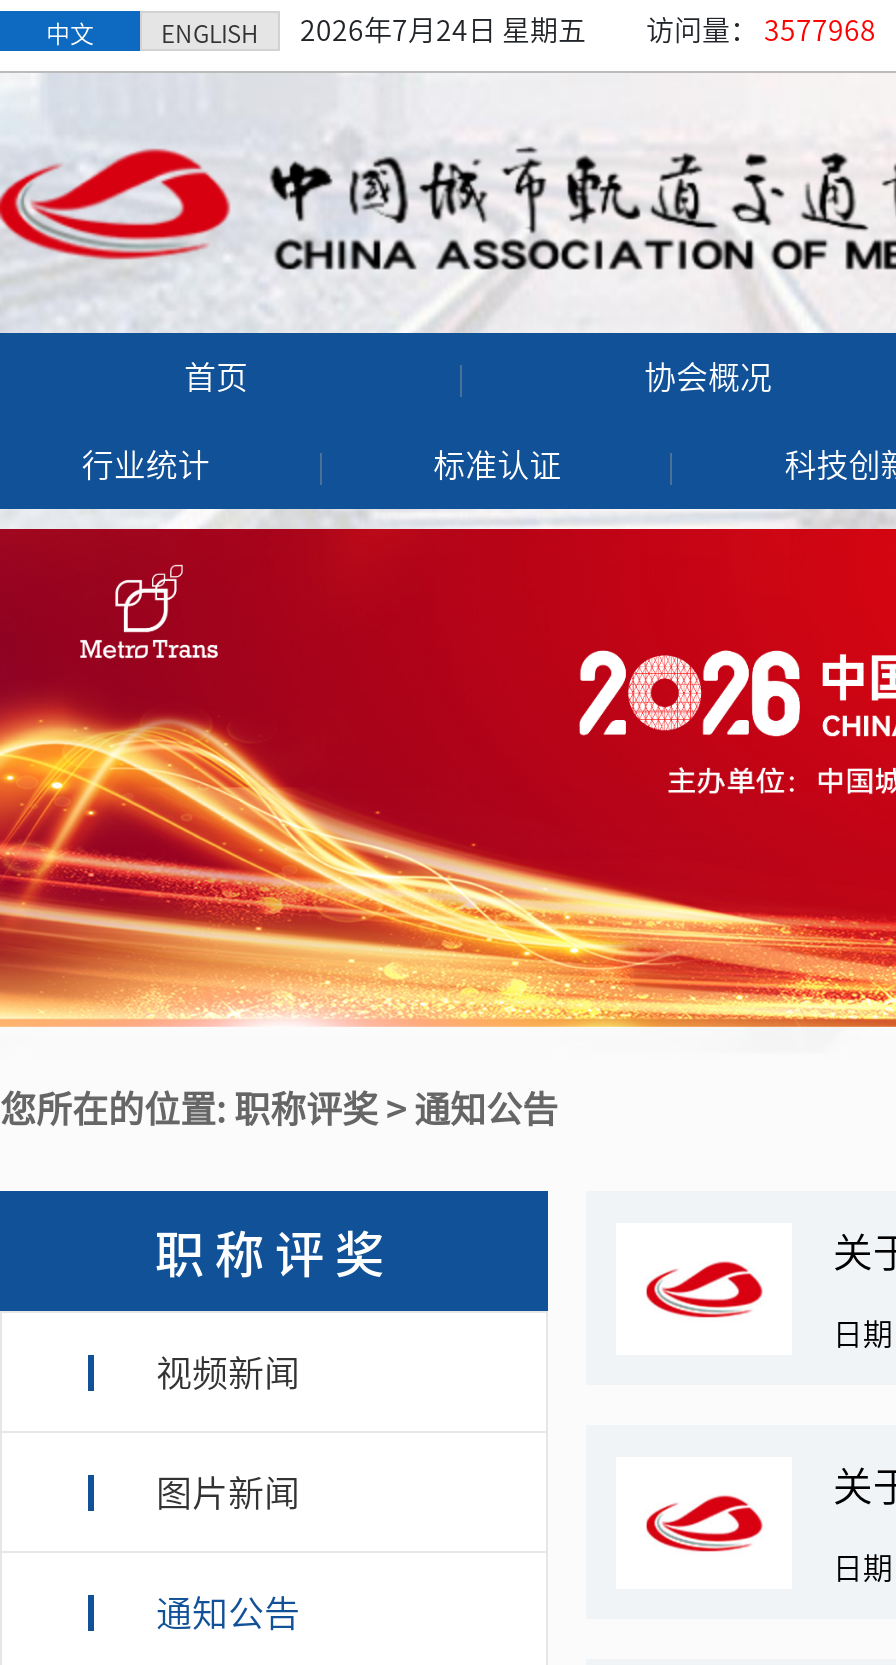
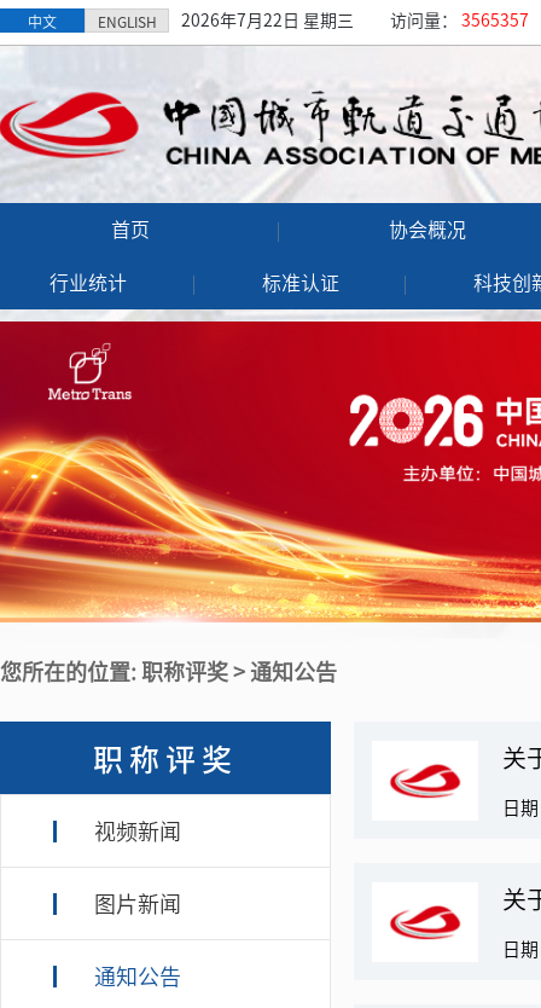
[300,16,586,44] 2026年7月24日 星期五 -> [181,11,354,28] 2026年7月22日 星期三
[646,16,876,44] 访问量：3577968 -> [390,11,529,28] 访问量：3565357

